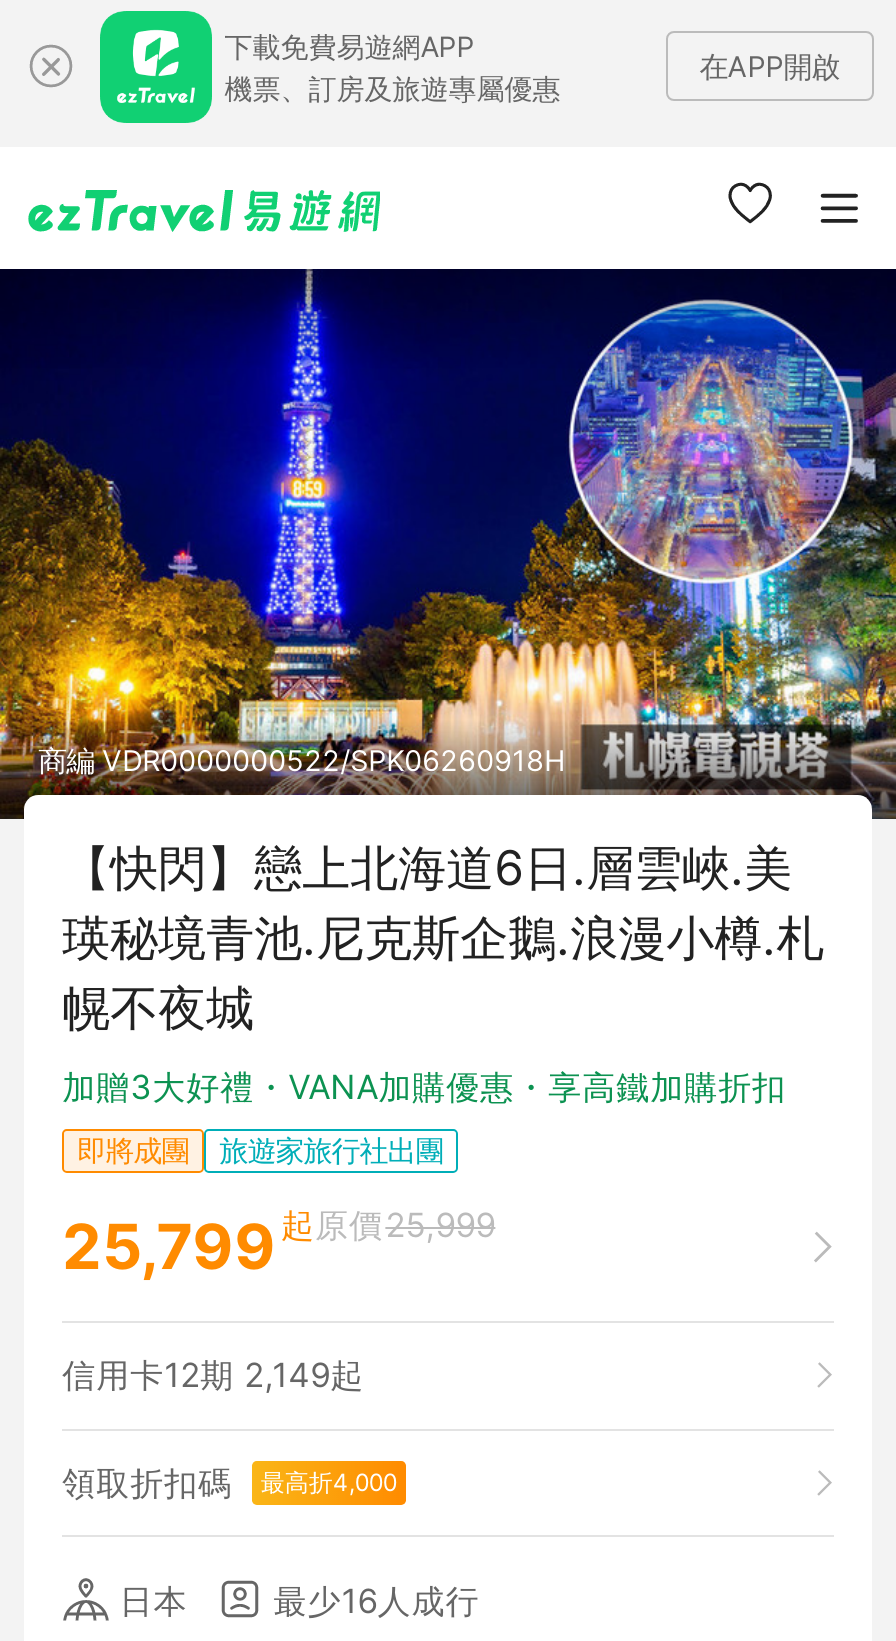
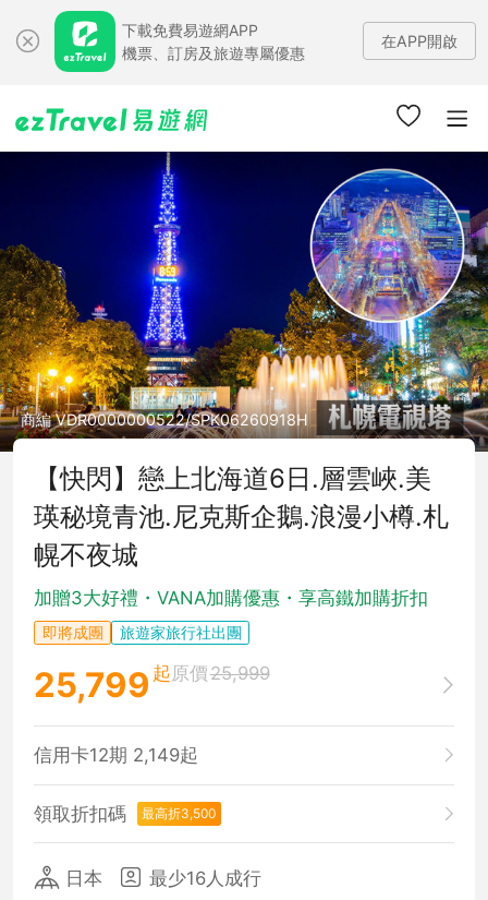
[62,1463,397,1503] 領取折扣碼 最高折4,000 -> [34,803,216,825] 領取折扣碼 最高折3,500

